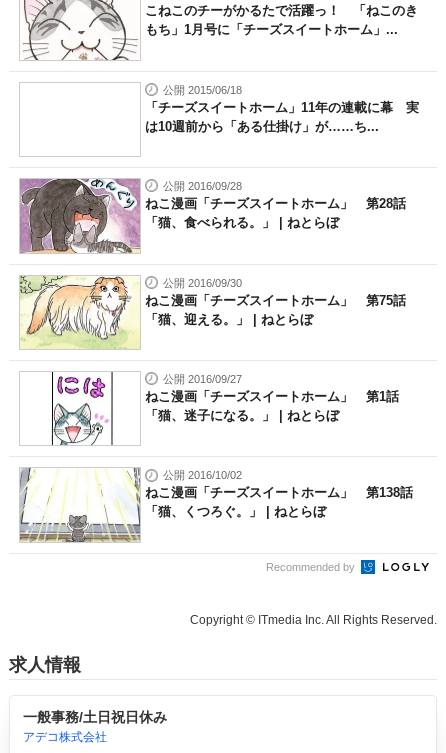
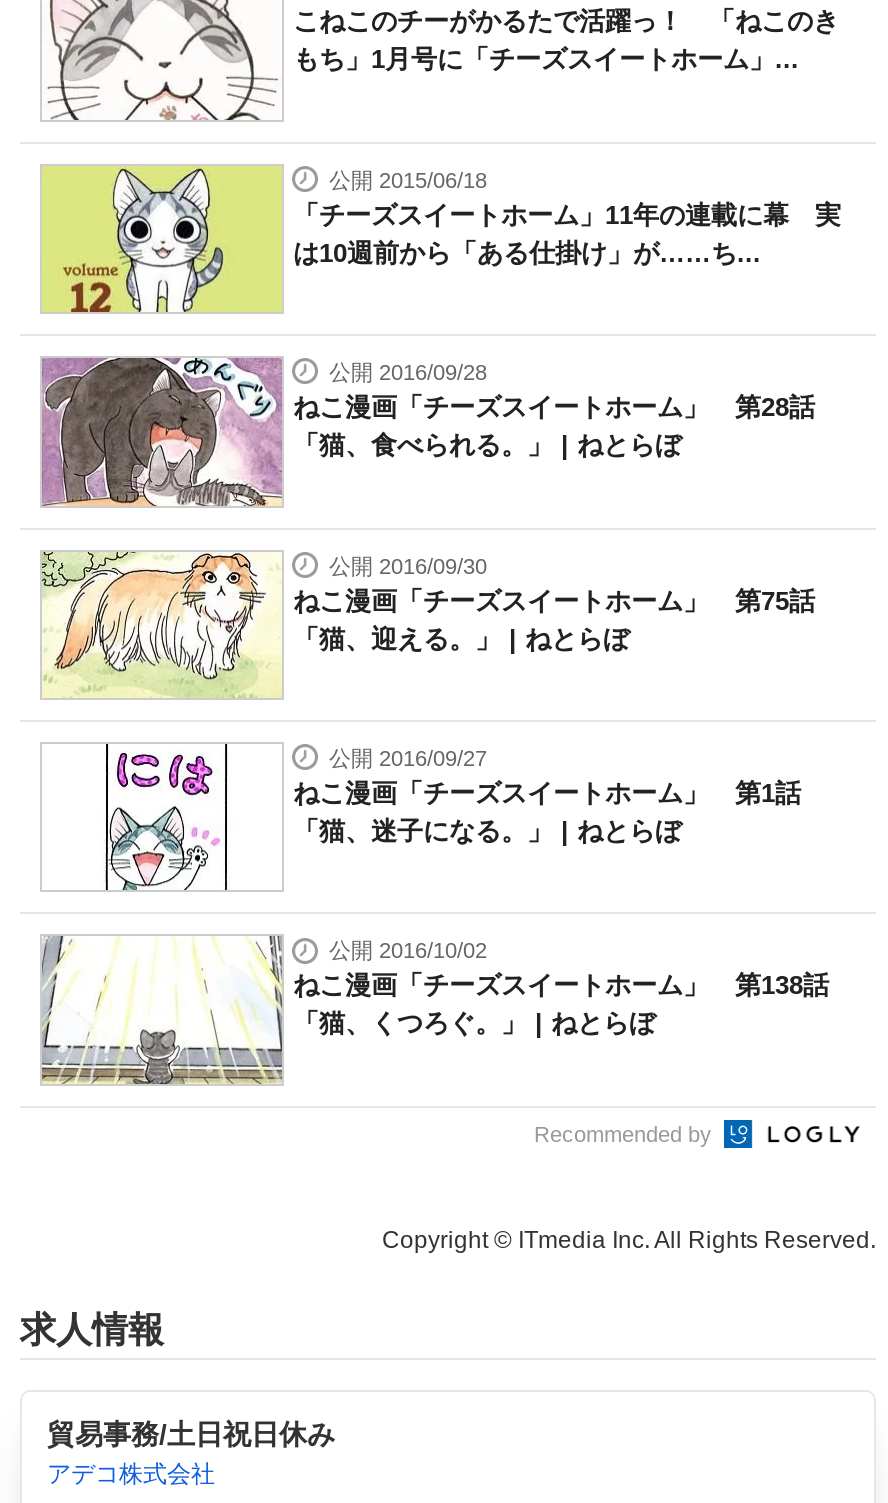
none -> [40,164,284,314] [image]
[22,709,166,725] 一般事務/土日祝日休み -> [47,1419,335,1451] 貿易事務/土日祝日休み

